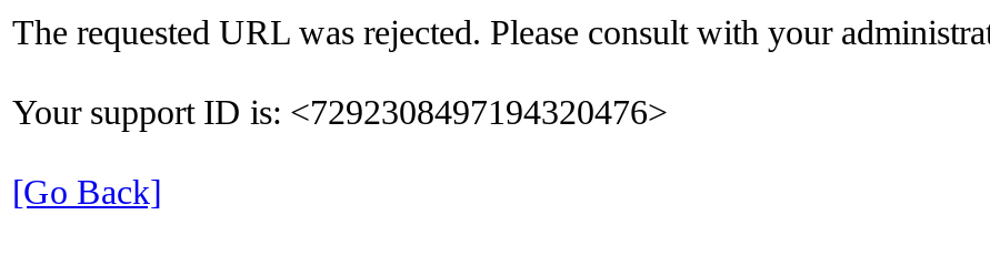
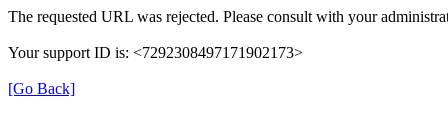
[12,93,668,131] Your support ID is: <7292308497194320476> -> [8,44,303,61] Your support ID is: <7292308497171902173>

